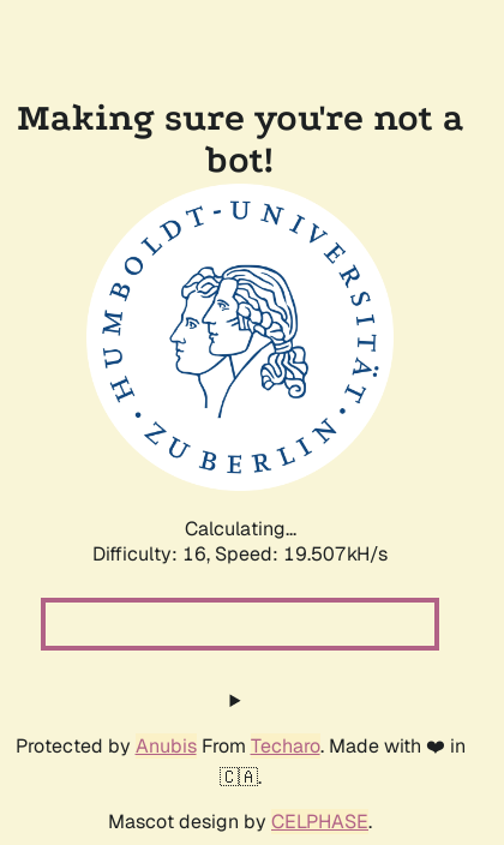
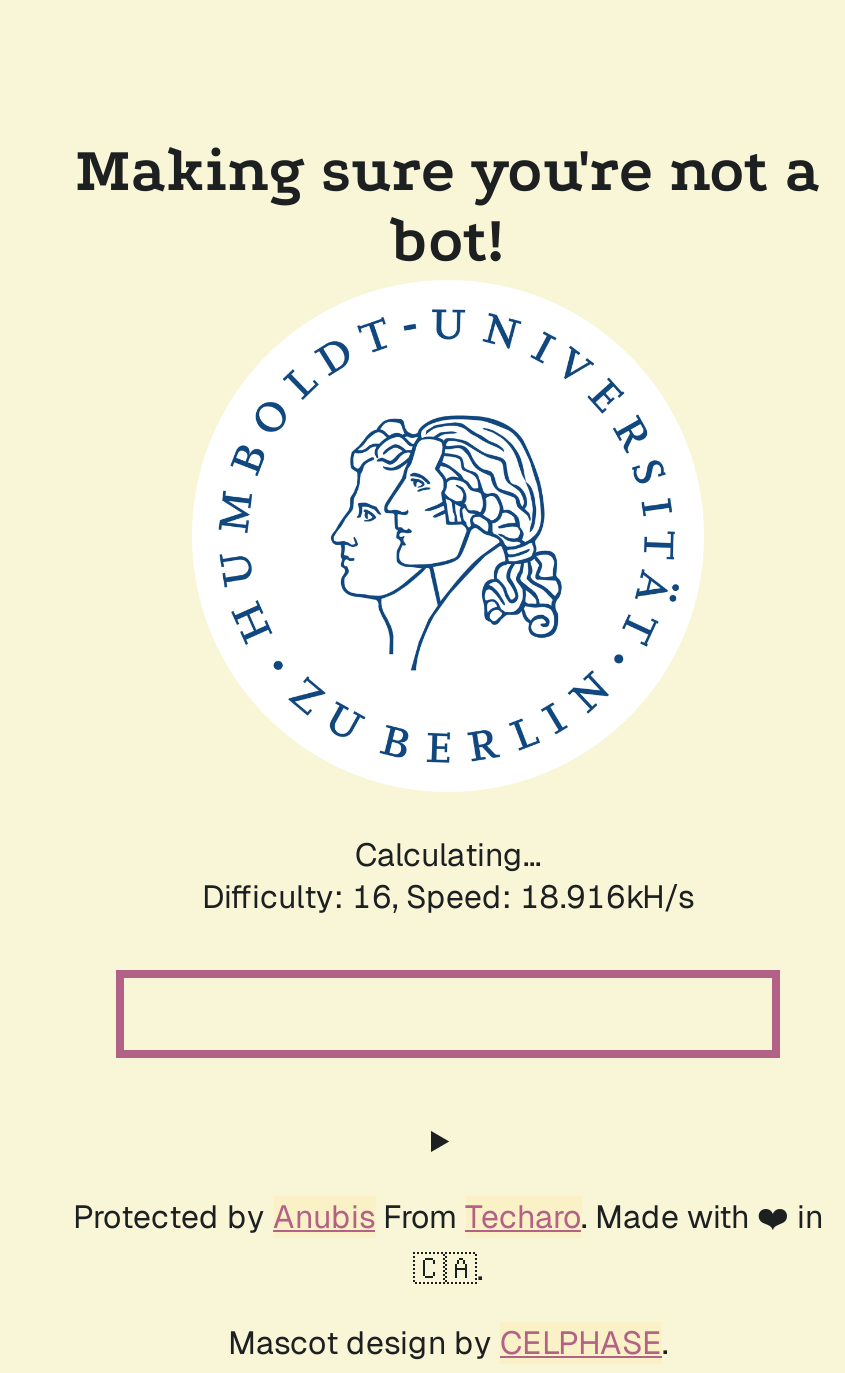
[92,541,388,567] Difficulty: 16, Speed: 19.507kH/s -> [202,876,694,918] Difficulty: 16, Speed: 18.916kH/s

